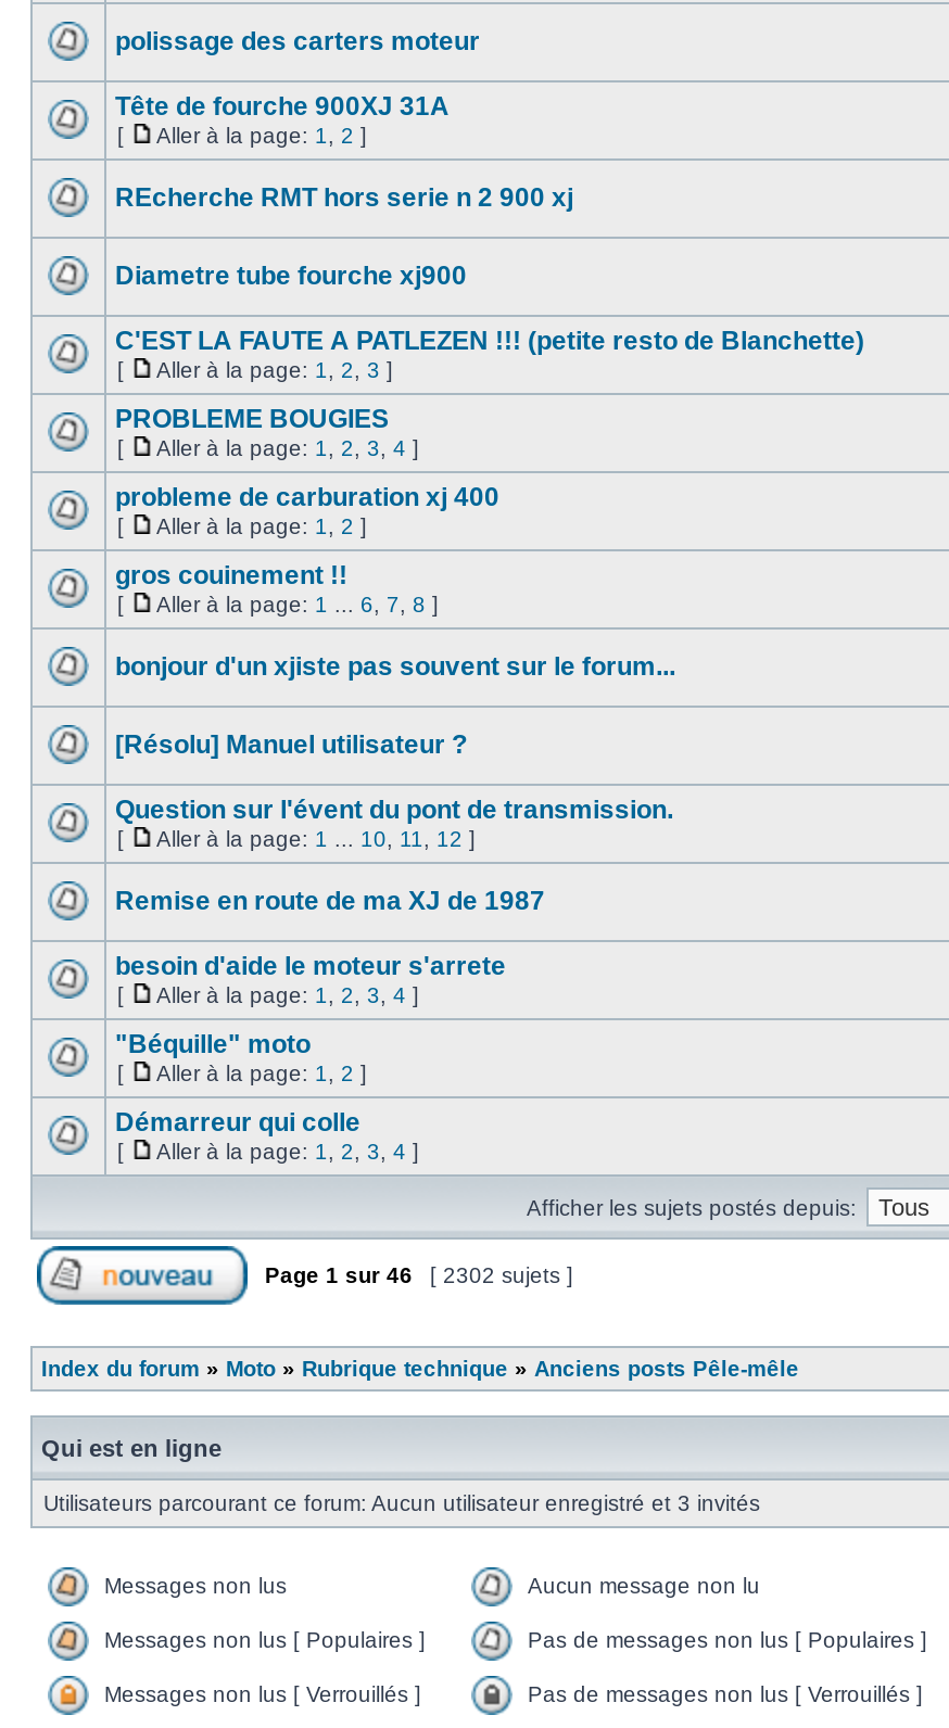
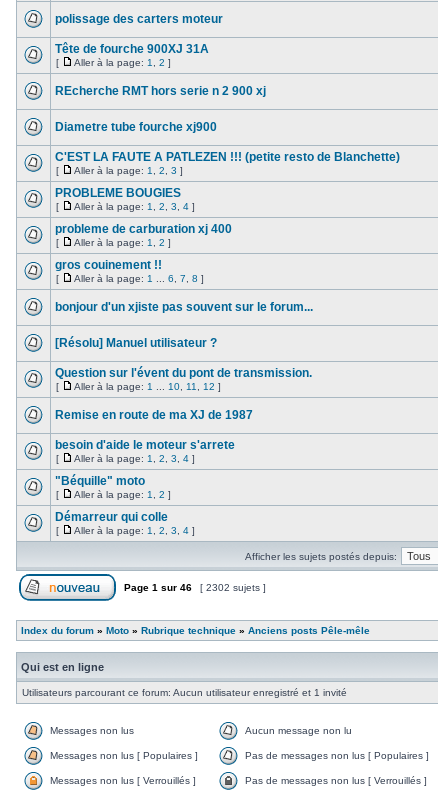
[43,1491,760,1515] Utilisateurs parcourant ce forum: Aucun utilisateur enregistré et 3 invités -> [22,687,347,698] Utilisateurs parcourant ce forum: Aucun utilisateur enregistré et 1 invité

